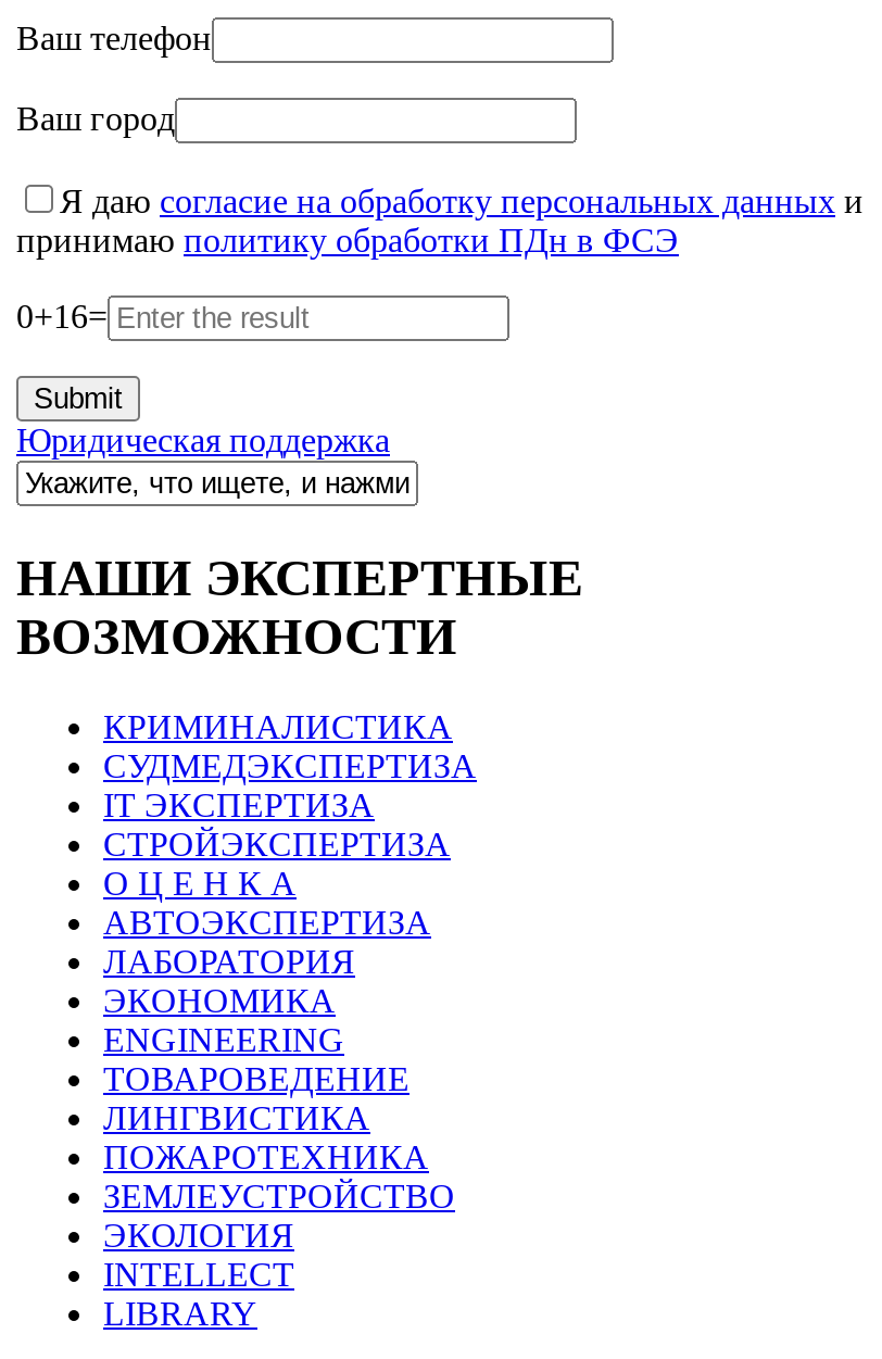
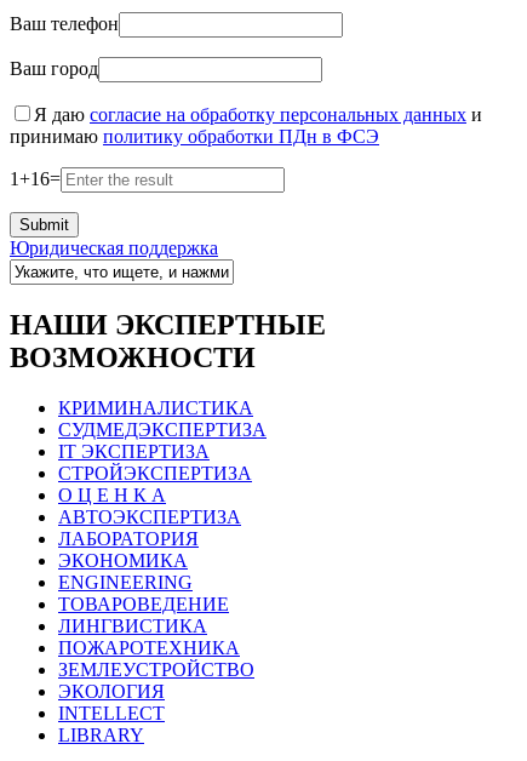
[16,297,108,334] 0+16= -> [10,168,61,189] 1+16=

